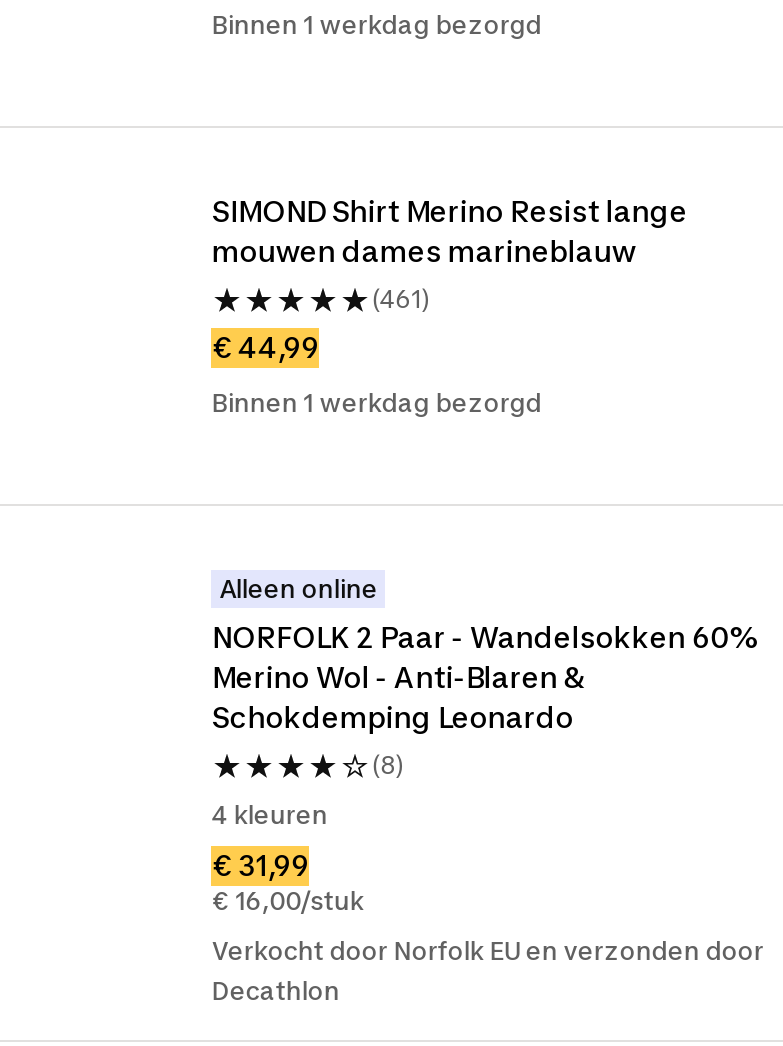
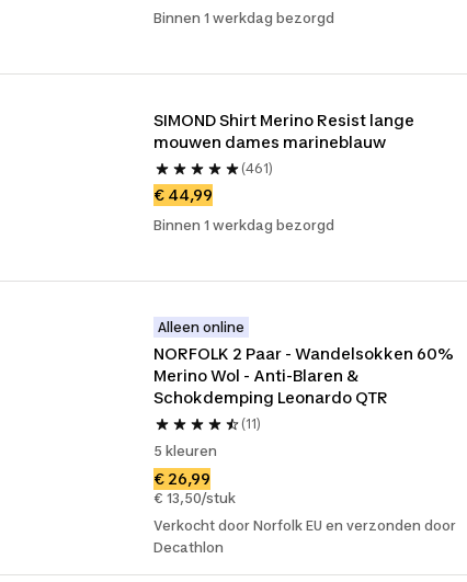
[212,700,574,734] Schokdemping Leonardo -> [154,388,388,407] Schokdemping Leonardo QTR
[372,750,404,780] (8) -> [242,415,261,432] (11)
[212,800,328,830] 4 kleuren -> [154,443,217,459] 5 kleuren
[212,848,364,916] € 31,99 | € 16,00/stuk -> [154,469,236,506] € 26,99 | € 13,50/stuk

